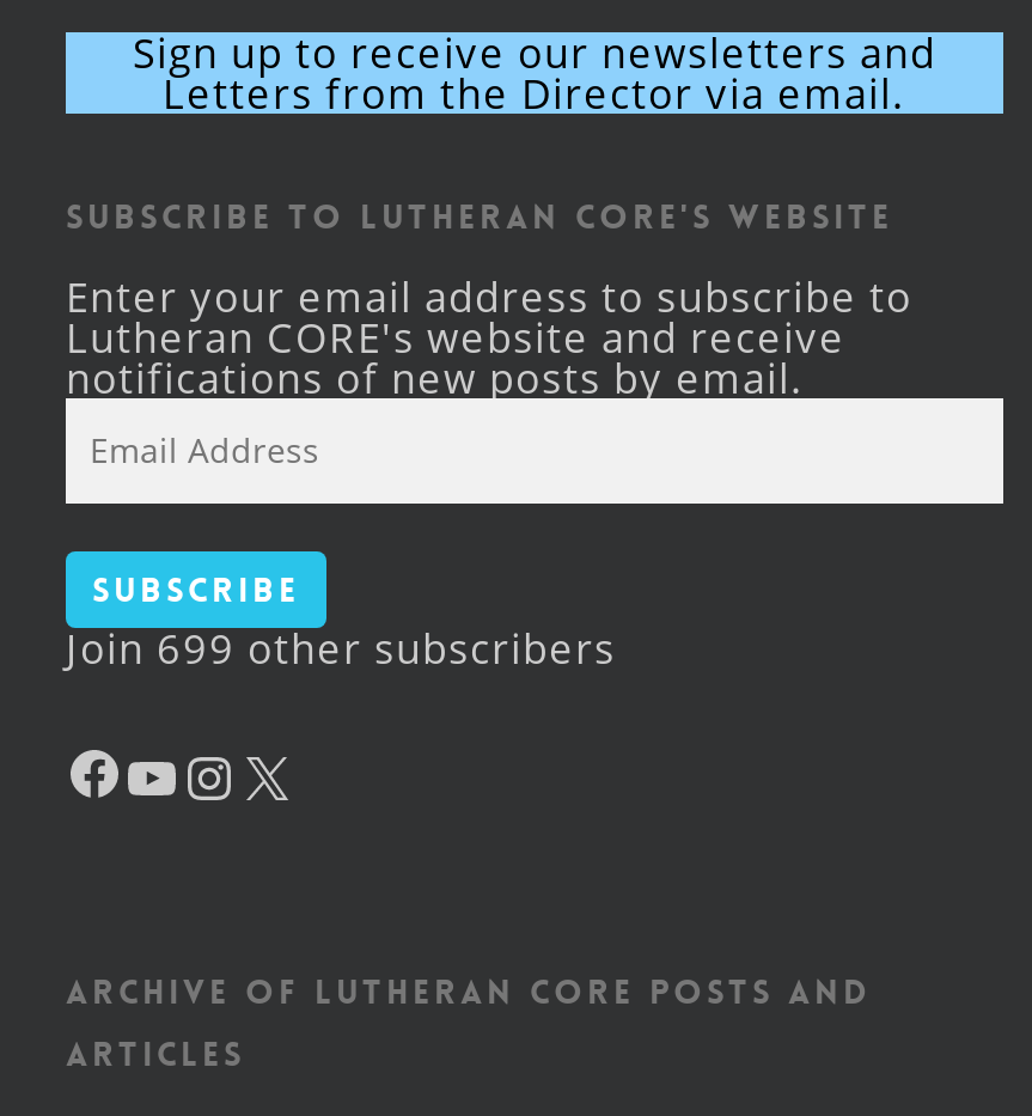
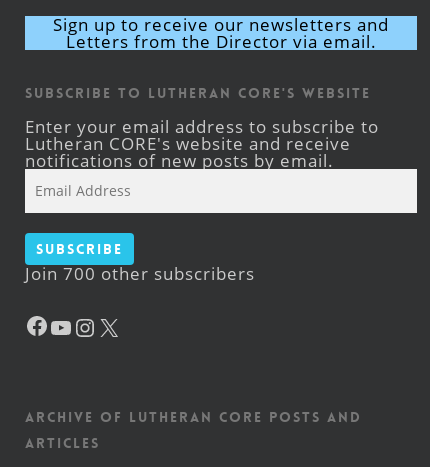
[66,622,616,677] Join 699 other subscribers -> [25,262,255,285] Join 700 other subscribers

